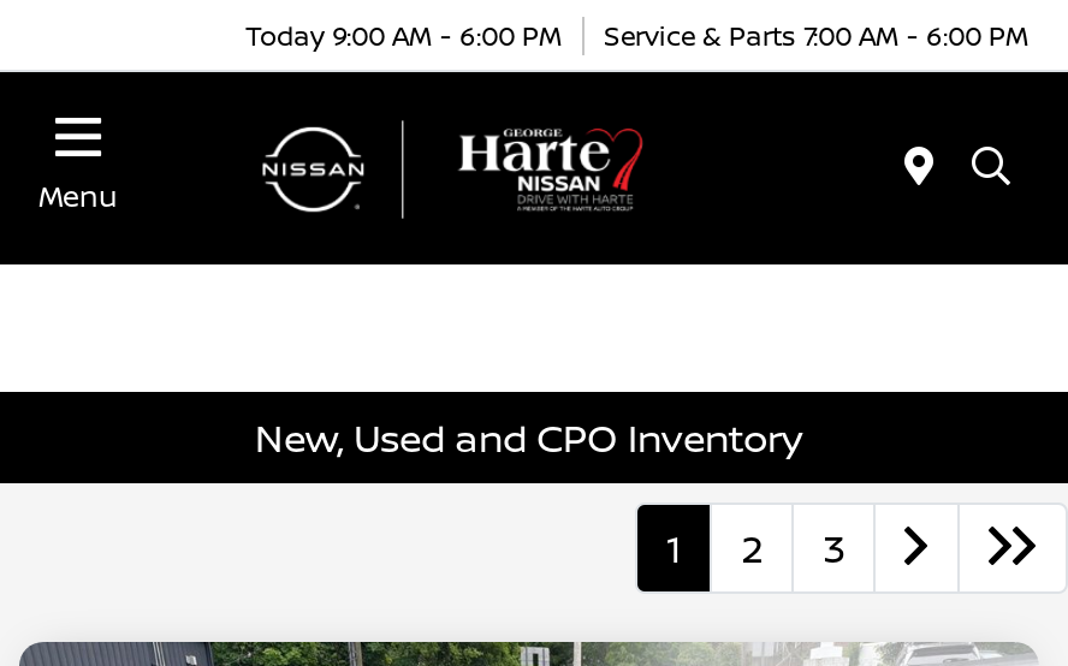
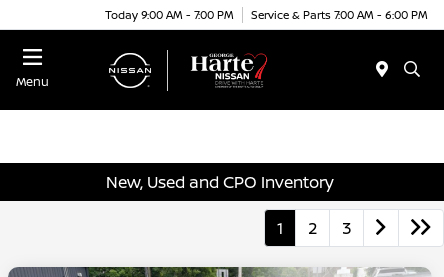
[245,16,1030,52] Today 9:00 AM - 6:00 PM Service & Parts 7:00 AM - 6:00 PM -> [105,6,428,21] Today 9:00 AM - 7:00 PM Service & Parts 7:00 AM - 6:00 PM

